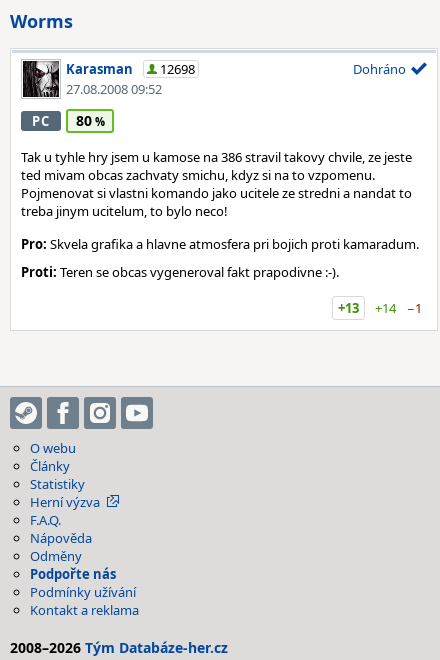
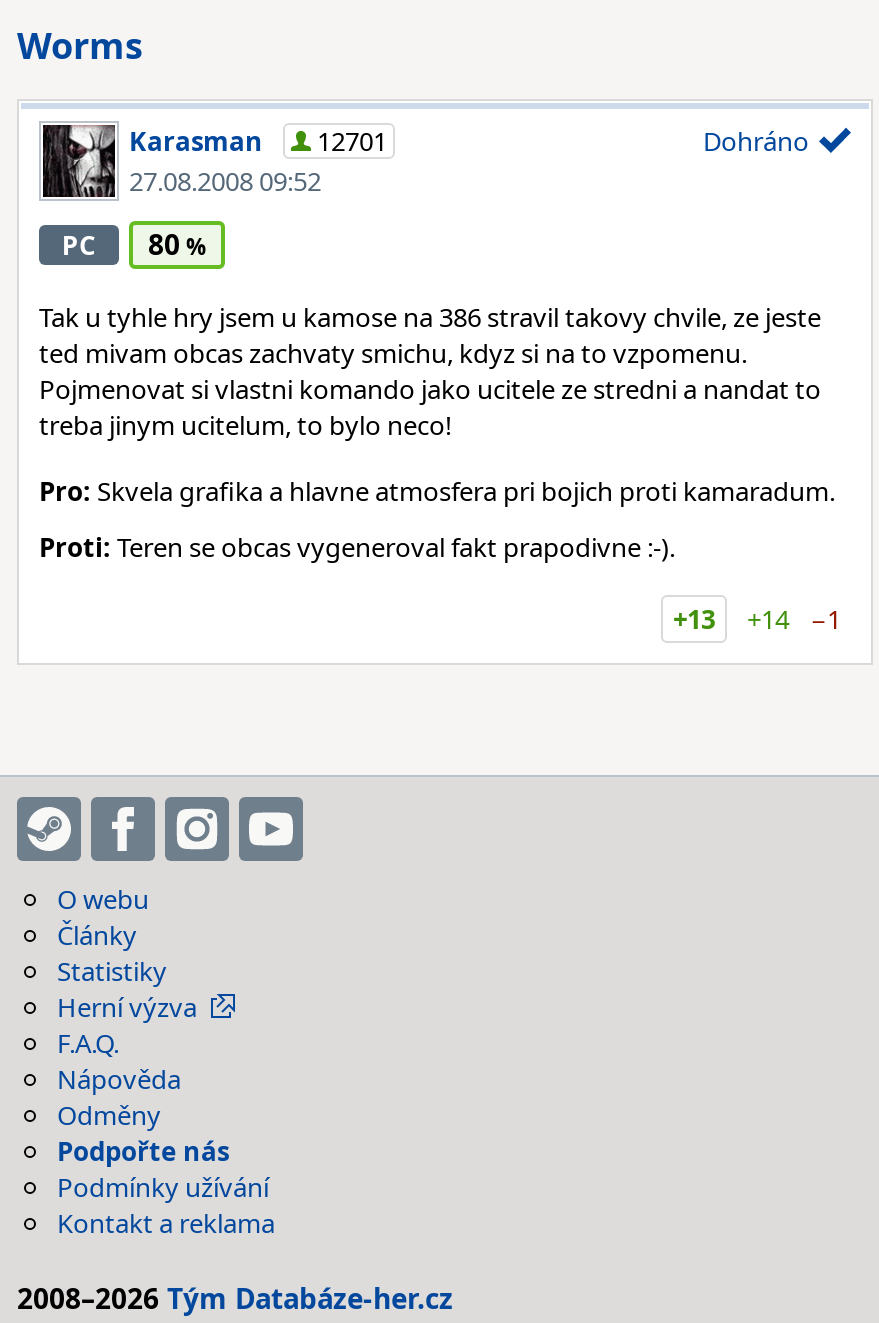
[66,60,195,78] Karasman 12698 -> [129,123,387,159] Karasman 12701

